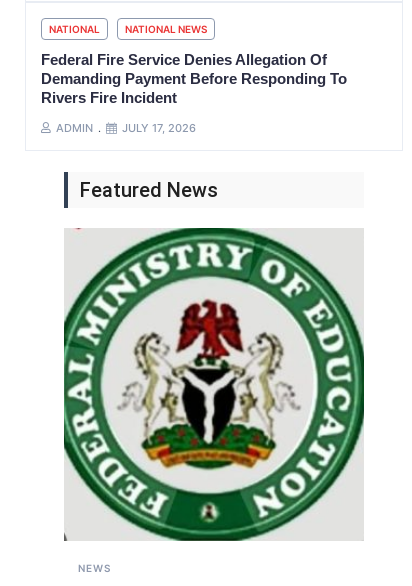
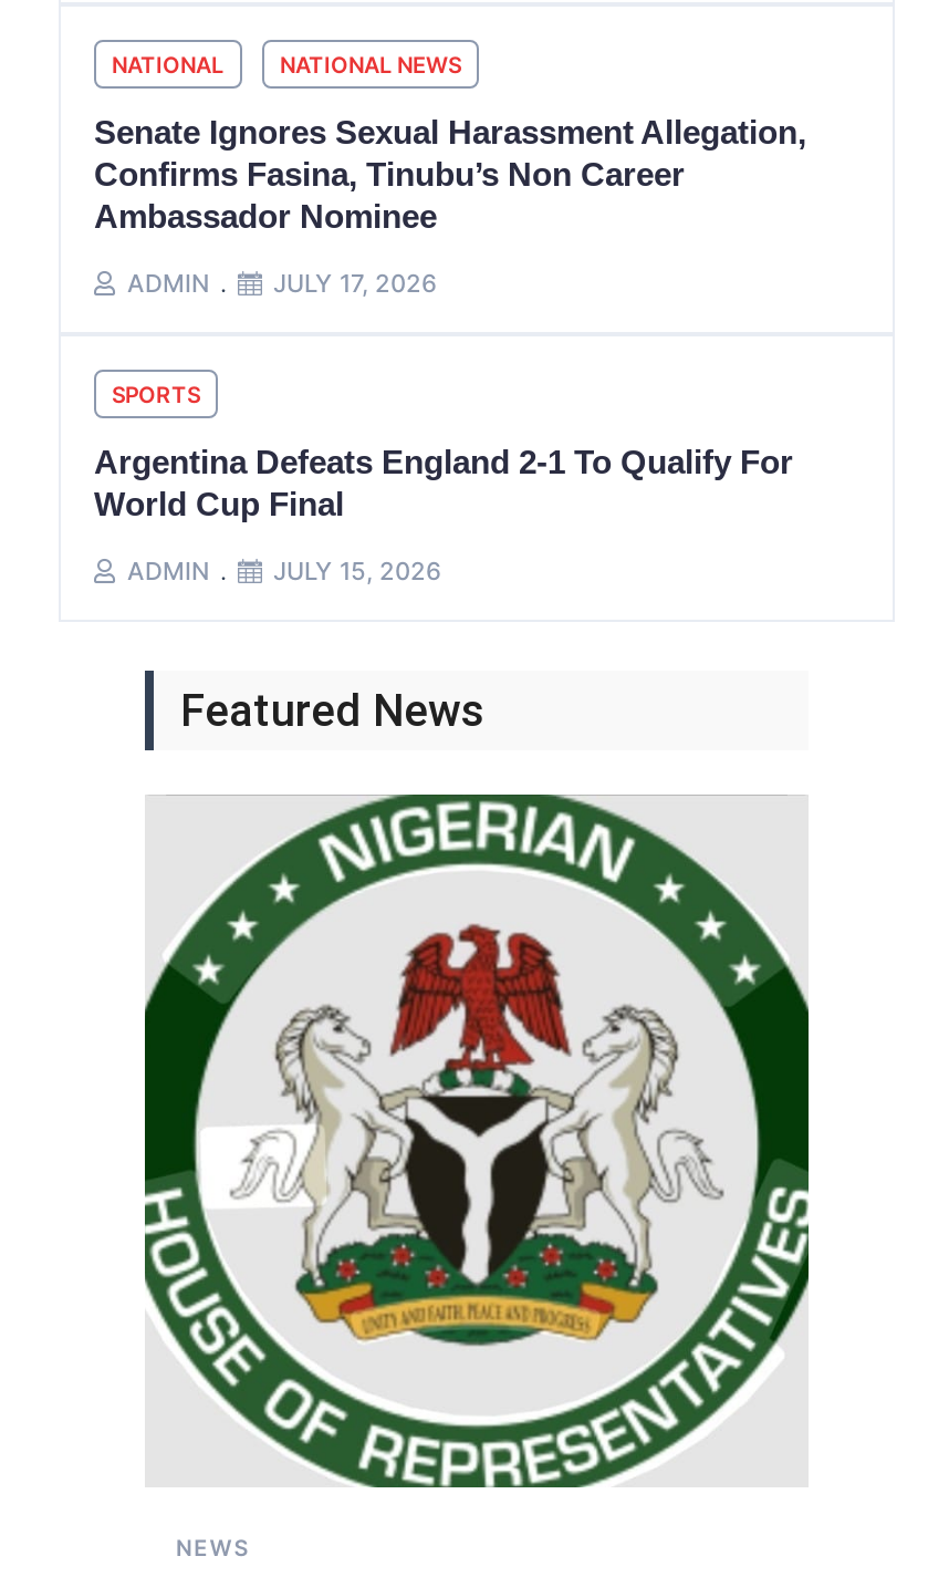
[41,51,347,106] Federal Fire Service Denies Allegation Of | Demanding Payment Before Responding To | Rivers Fire Incident -> [94,112,806,234] Senate Ignores Sexual Harassment Allegation, | Confirms Fasina, Tinubu’s Non Career | Ambassador Nominee
none -> [94,380,793,586] SPORTS | Argentina Defeats England 2-1 To Qualify For | World Cup Final | ADMIN | JULY 15, 2026
[63,228,365,542] [image] -> [143,795,811,1490] [image]

